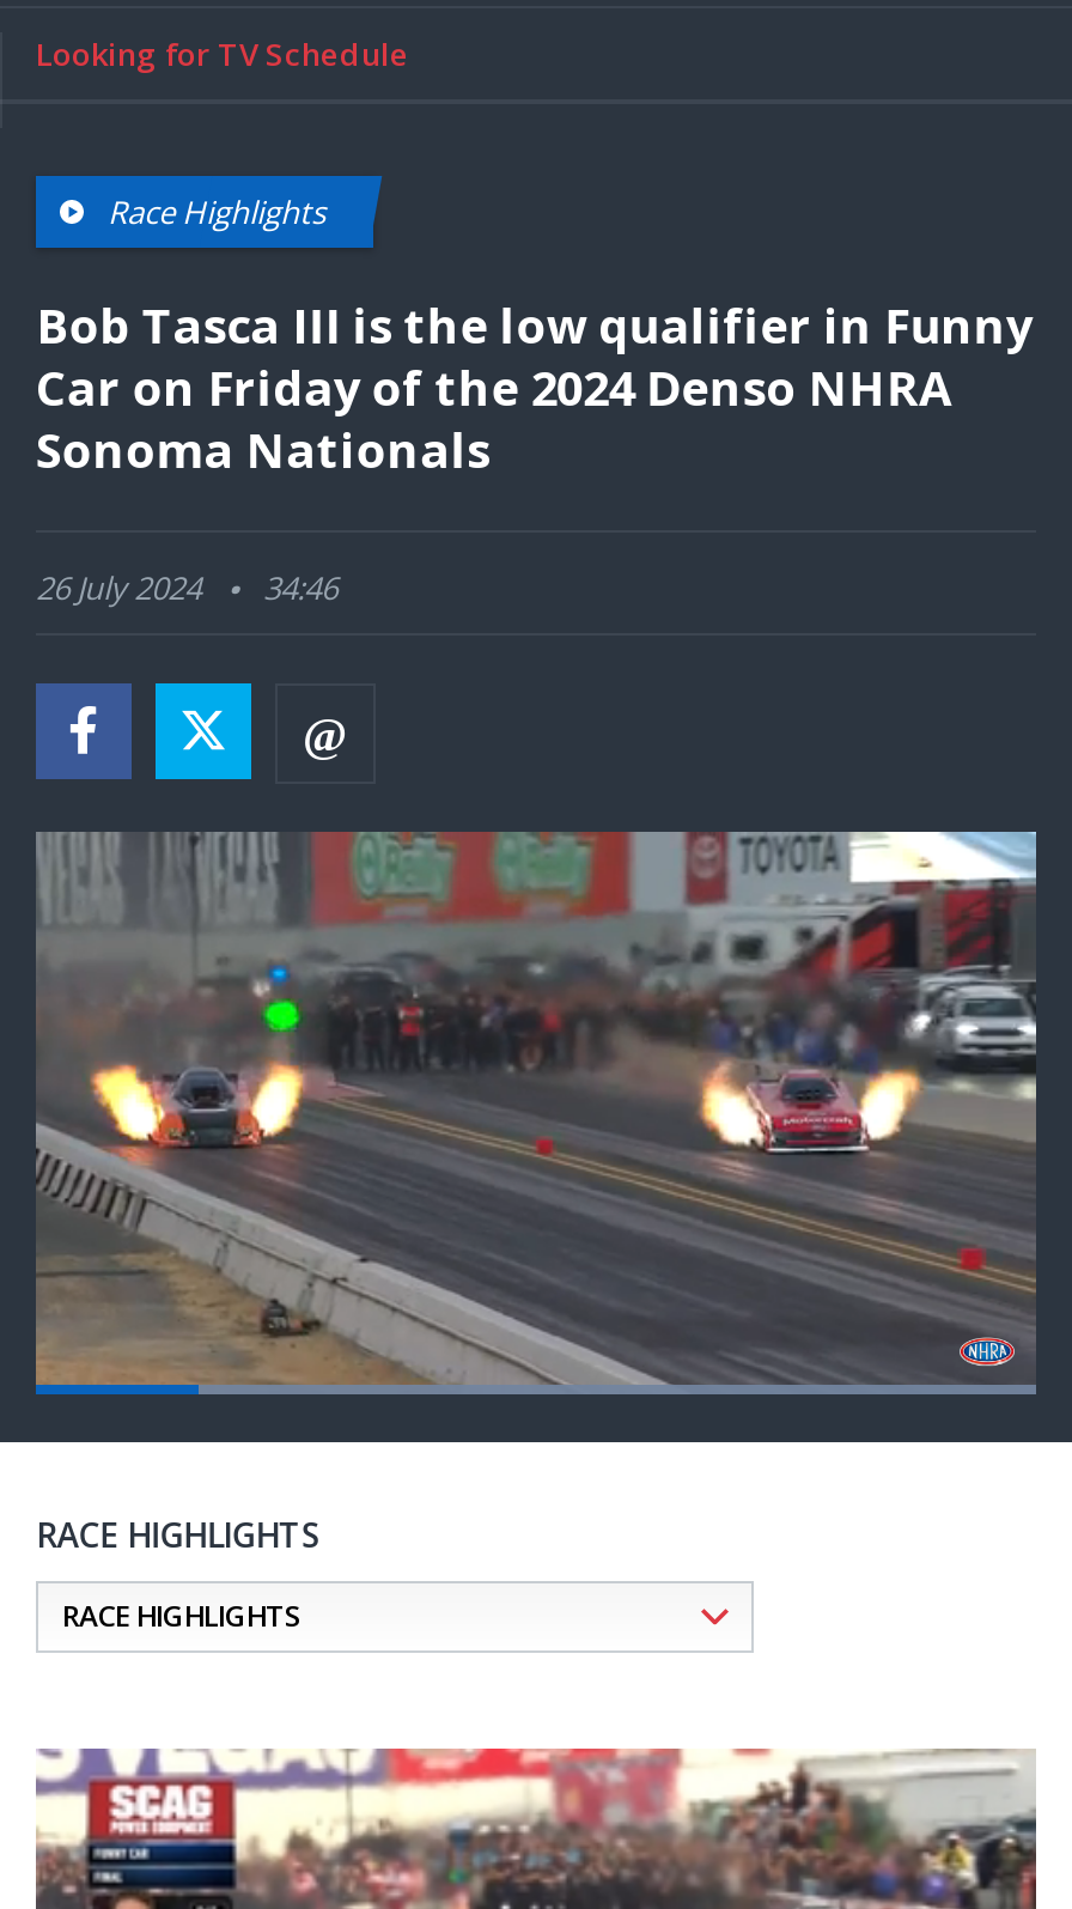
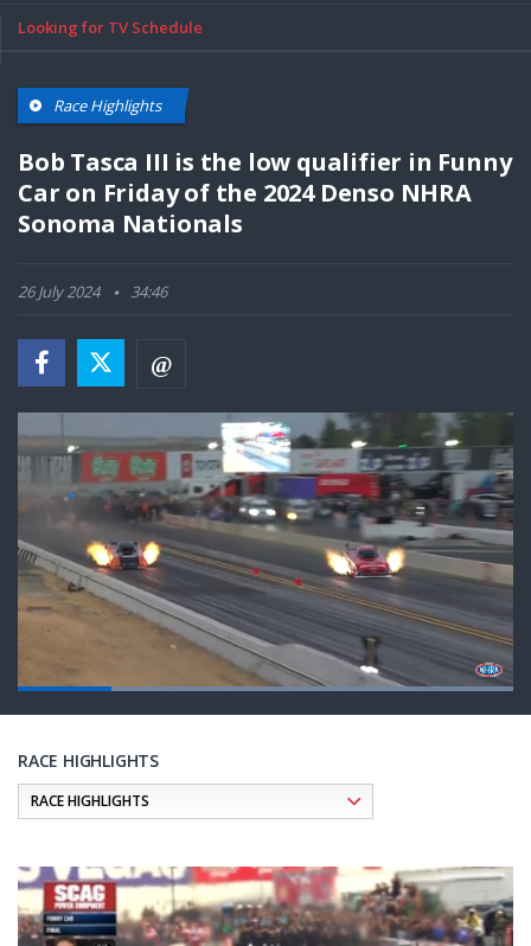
[36,829,1038,1394] [image] -> [18,413,513,692] [image]

